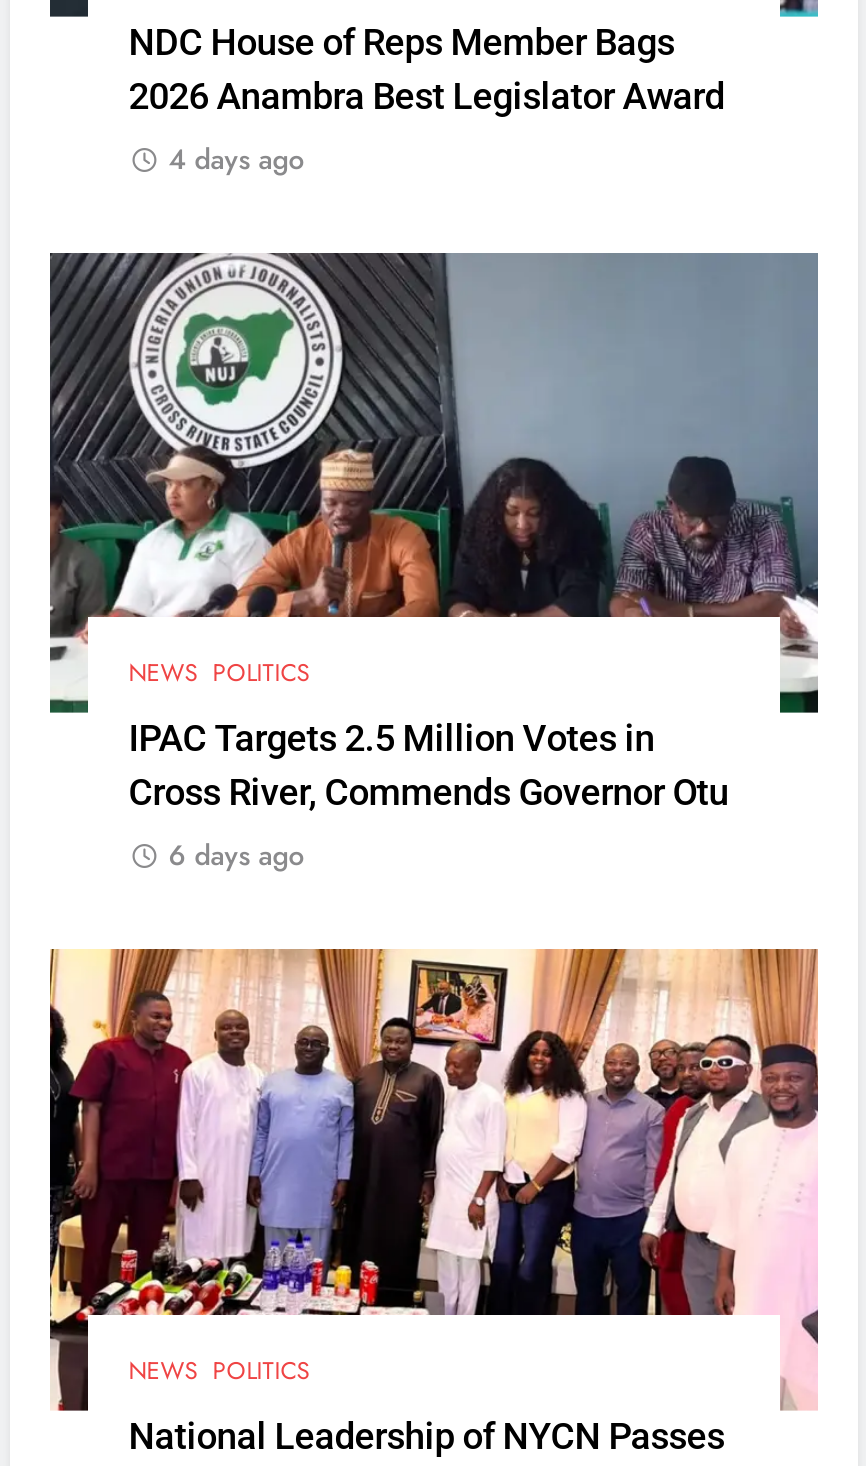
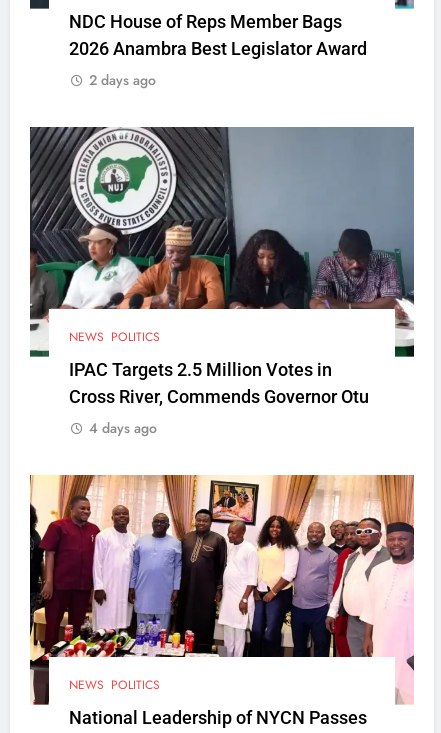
[168,139,304,179] 4 days ago -> [89,69,156,89] 2 days ago
[168,836,304,876] 6 days ago -> [89,418,157,438] 4 days ago

